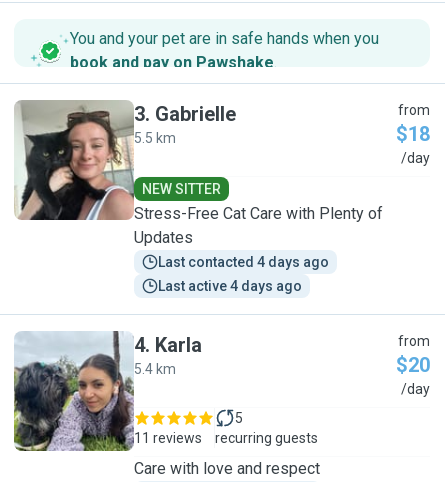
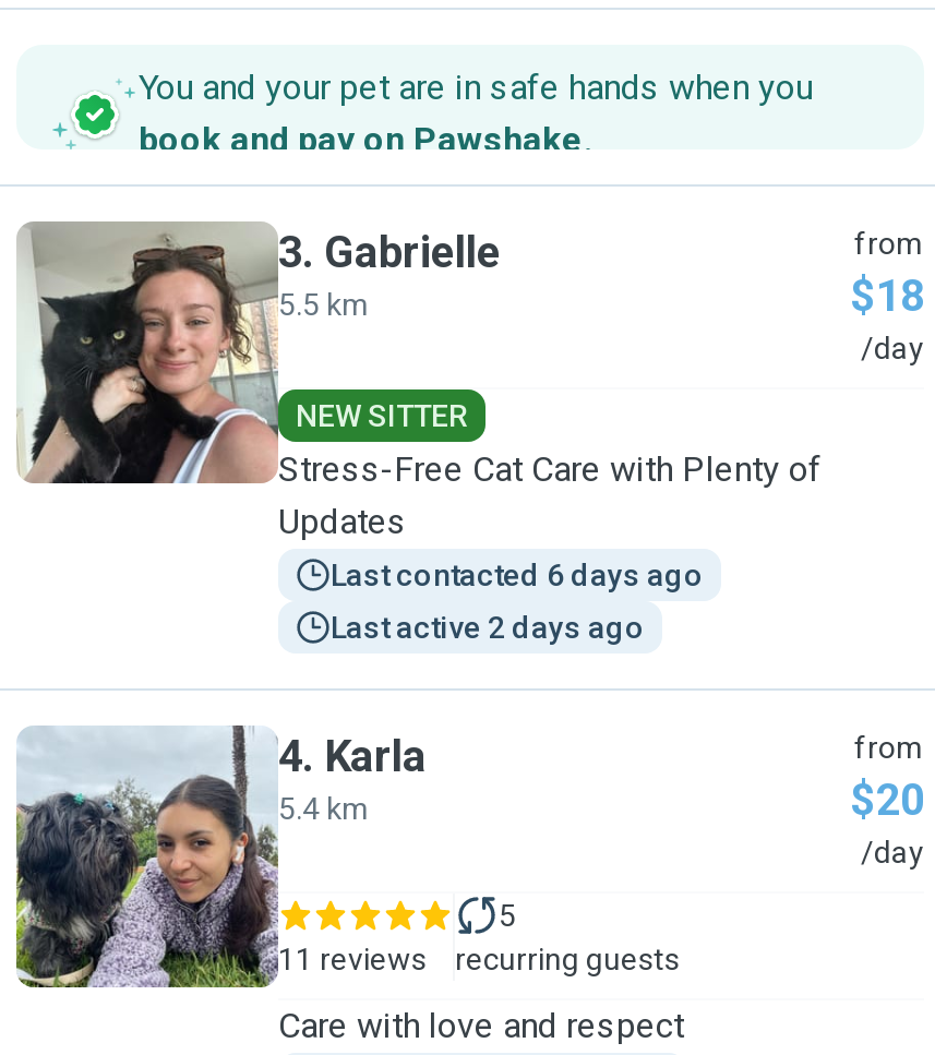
[158,254,329,270] Last contacted 4 days ago -> [331,558,704,592] Last contacted 6 days ago
[158,278,302,294] Last active 4 days ago -> [331,610,645,645] Last active 2 days ago

